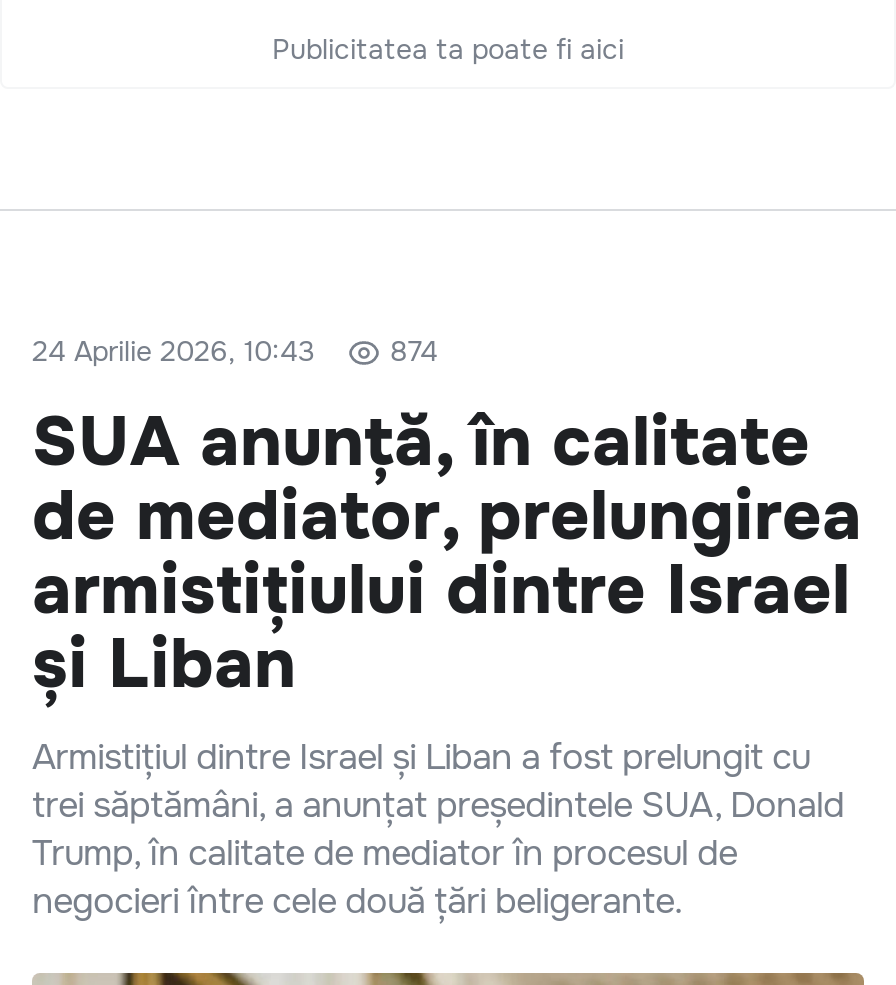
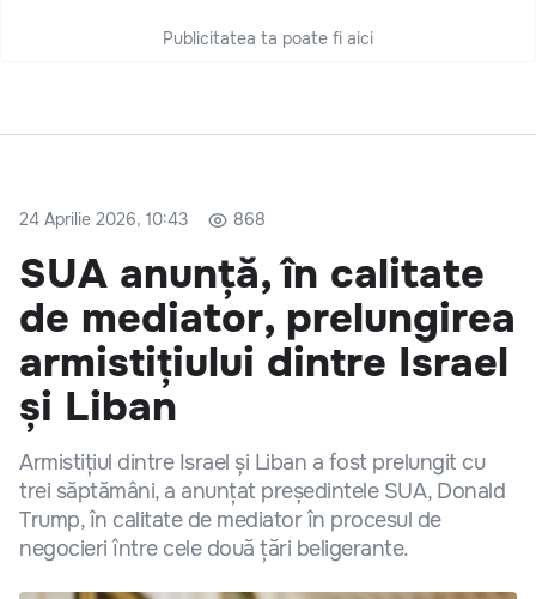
[390,334,438,370] 874 -> [233,209,266,231] 868

